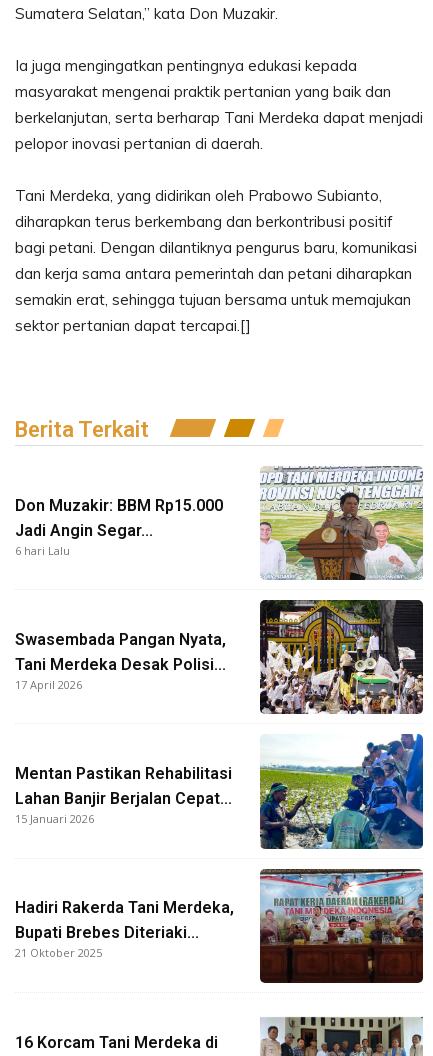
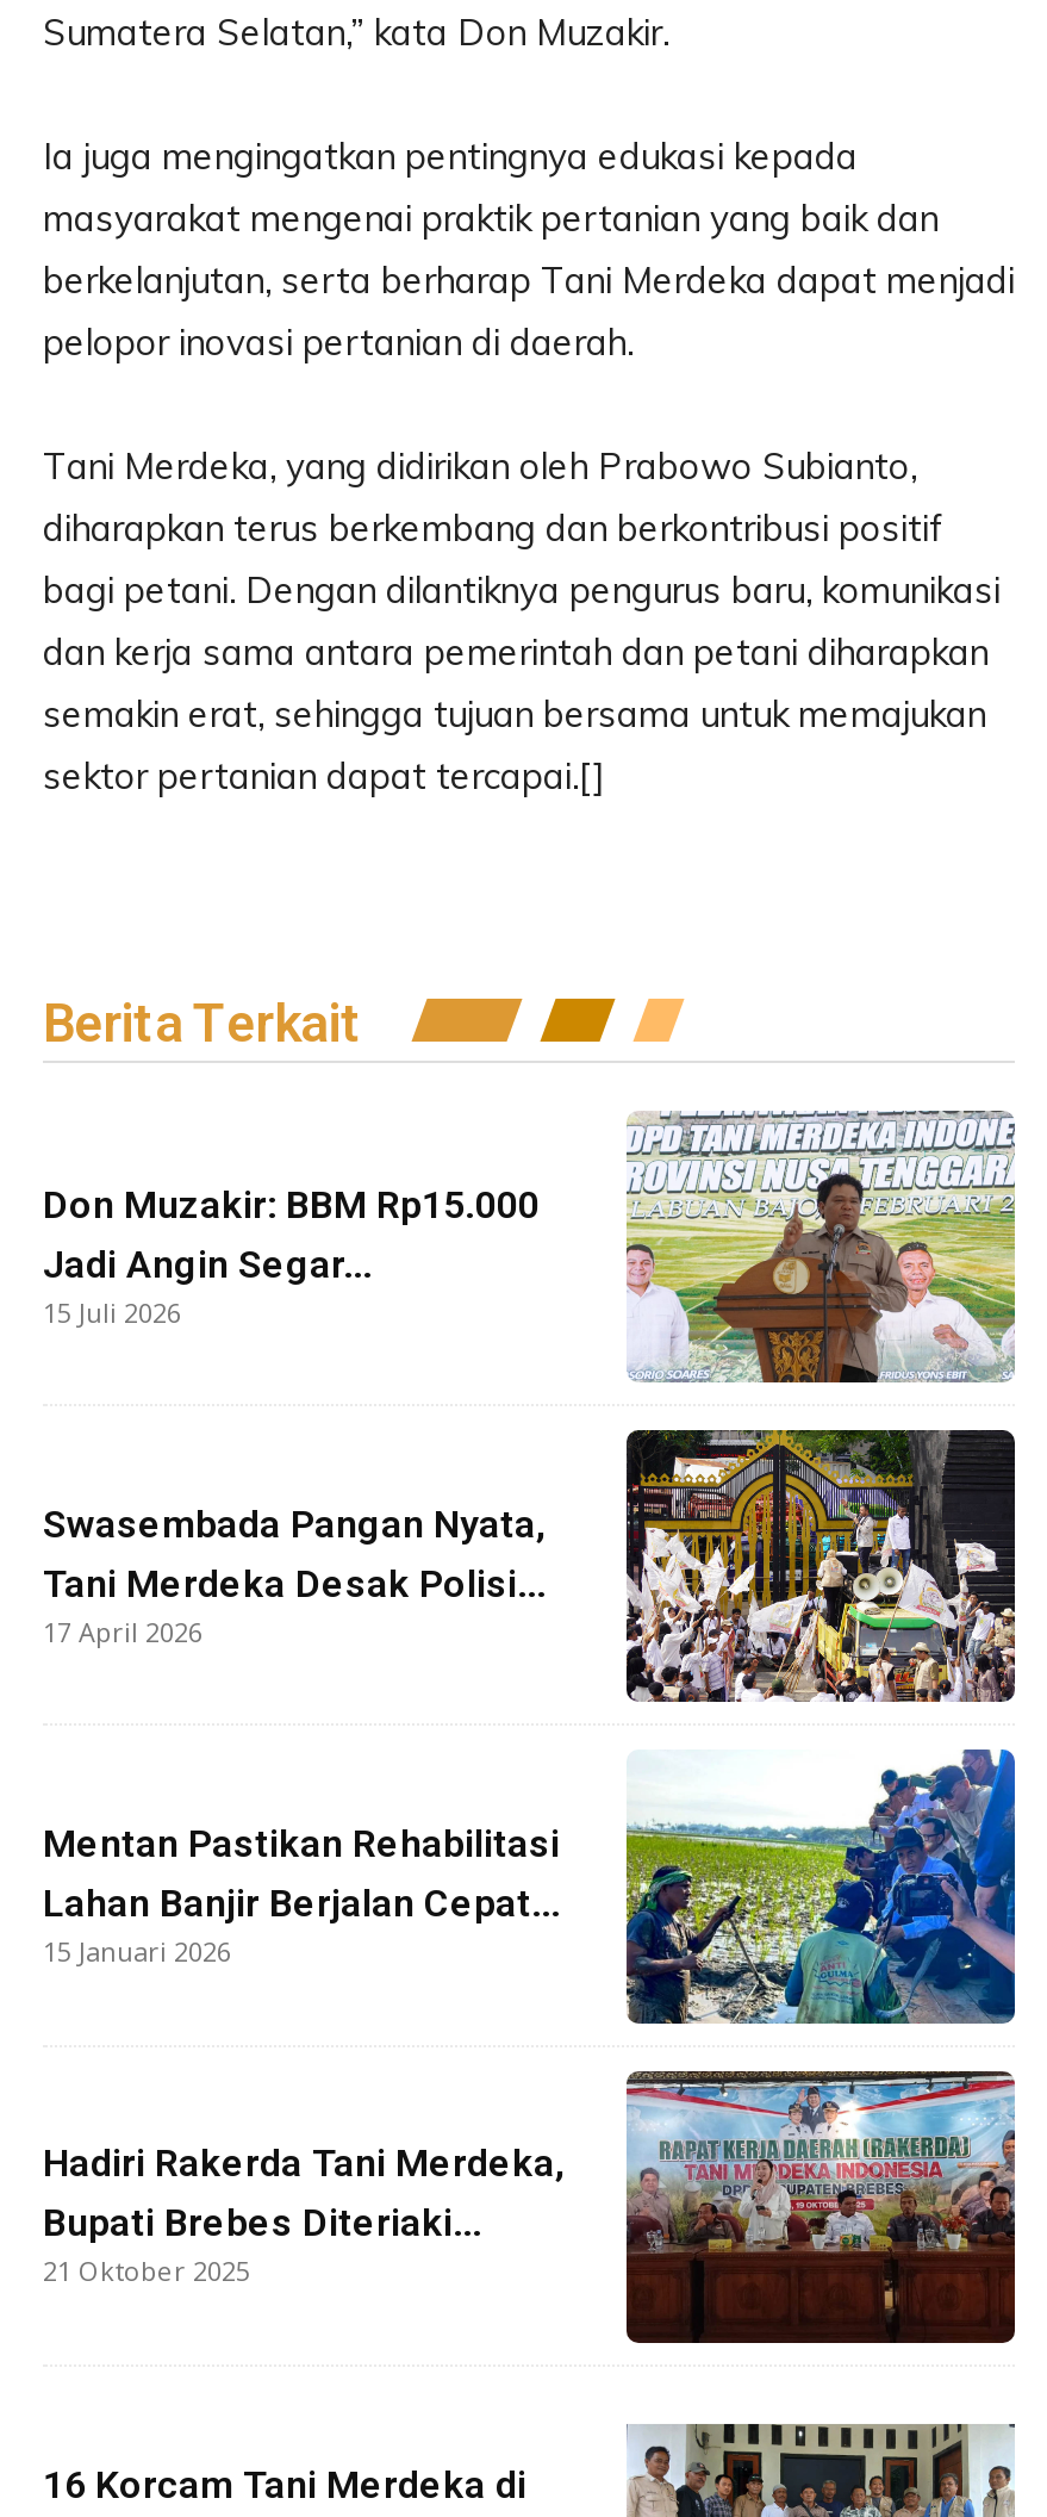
[15,543,70,558] 6 hari Lalu -> [43,1294,181,1329] 15 Juli 2026

